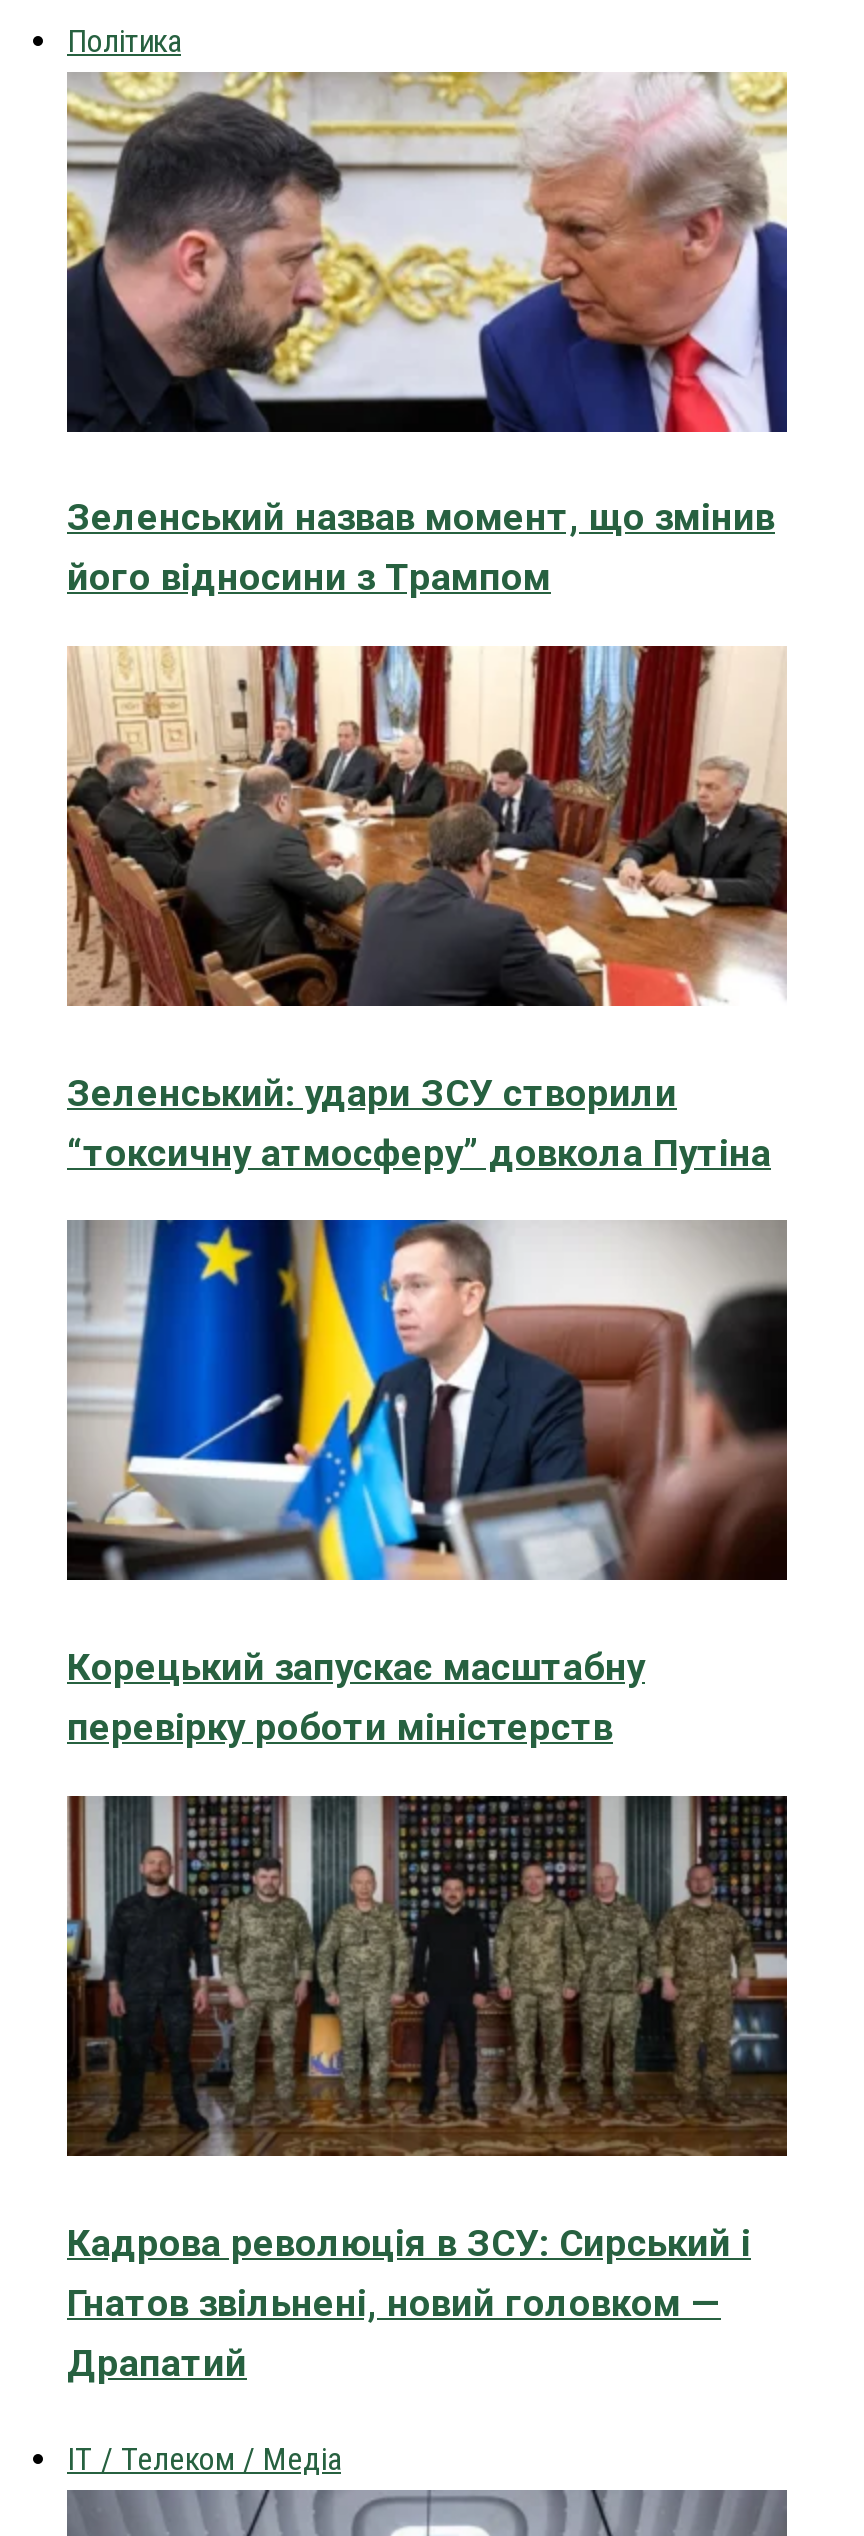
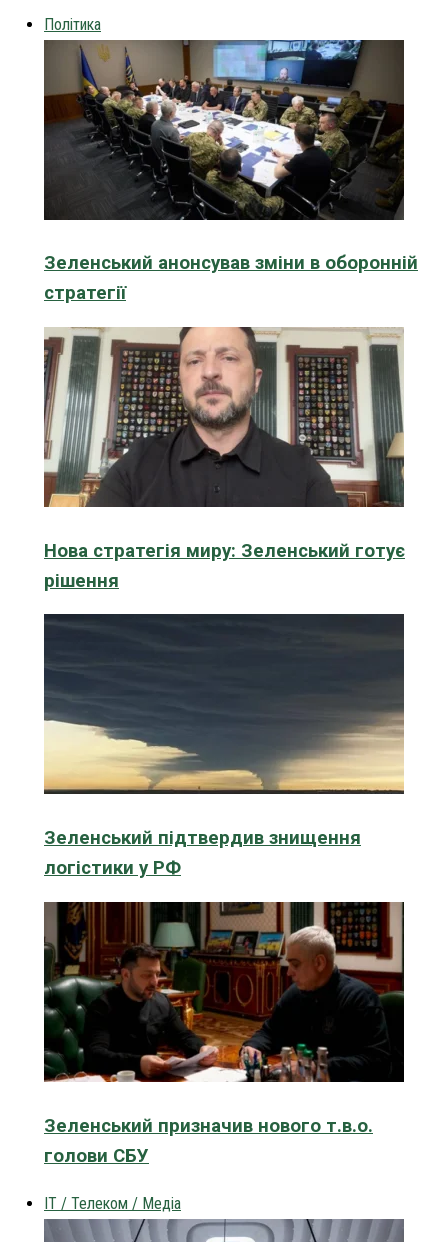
[65,70,789,600] [image] | Зеленський назвав момент, що змінив | його відносини з Трампом -> [43,39,418,304] [image] | Зеленський анонсував зміни в оборонній | стратегії
[67,644,789,1175] [image] | Зеленський: удари ЗСУ створили | “токсичну атмосферу” довкола Путіна -> [43,326,405,592] [image] | Нова стратегія миру: Зеленський готує | рішення
[65,1218,789,1750] [image] | Корецький запускає масштабну | перевірку роботи міністерств -> [43,613,405,879] [image] | Зеленський підтвердив знищення | логістики у РФ
[65,1794,787,2385] [image] | Кадрова революція в ЗСУ: Сирський і | Гнатов звільнені, новий головком — | Драпатий -> [44,901,404,1166] [image] | Зеленський призначив нового т.в.о. | голови СБУ

